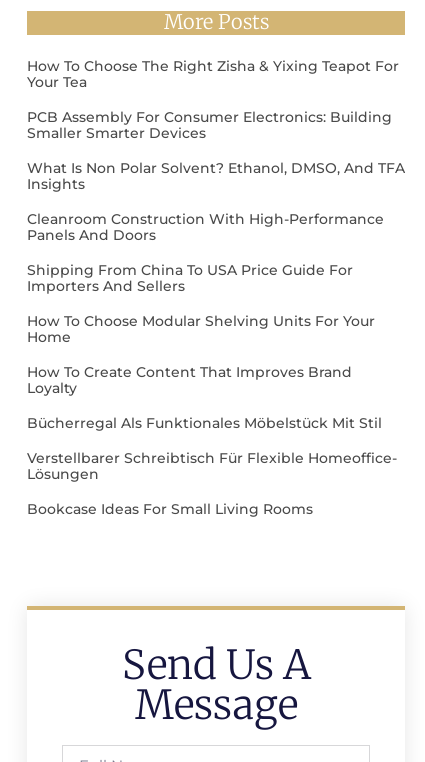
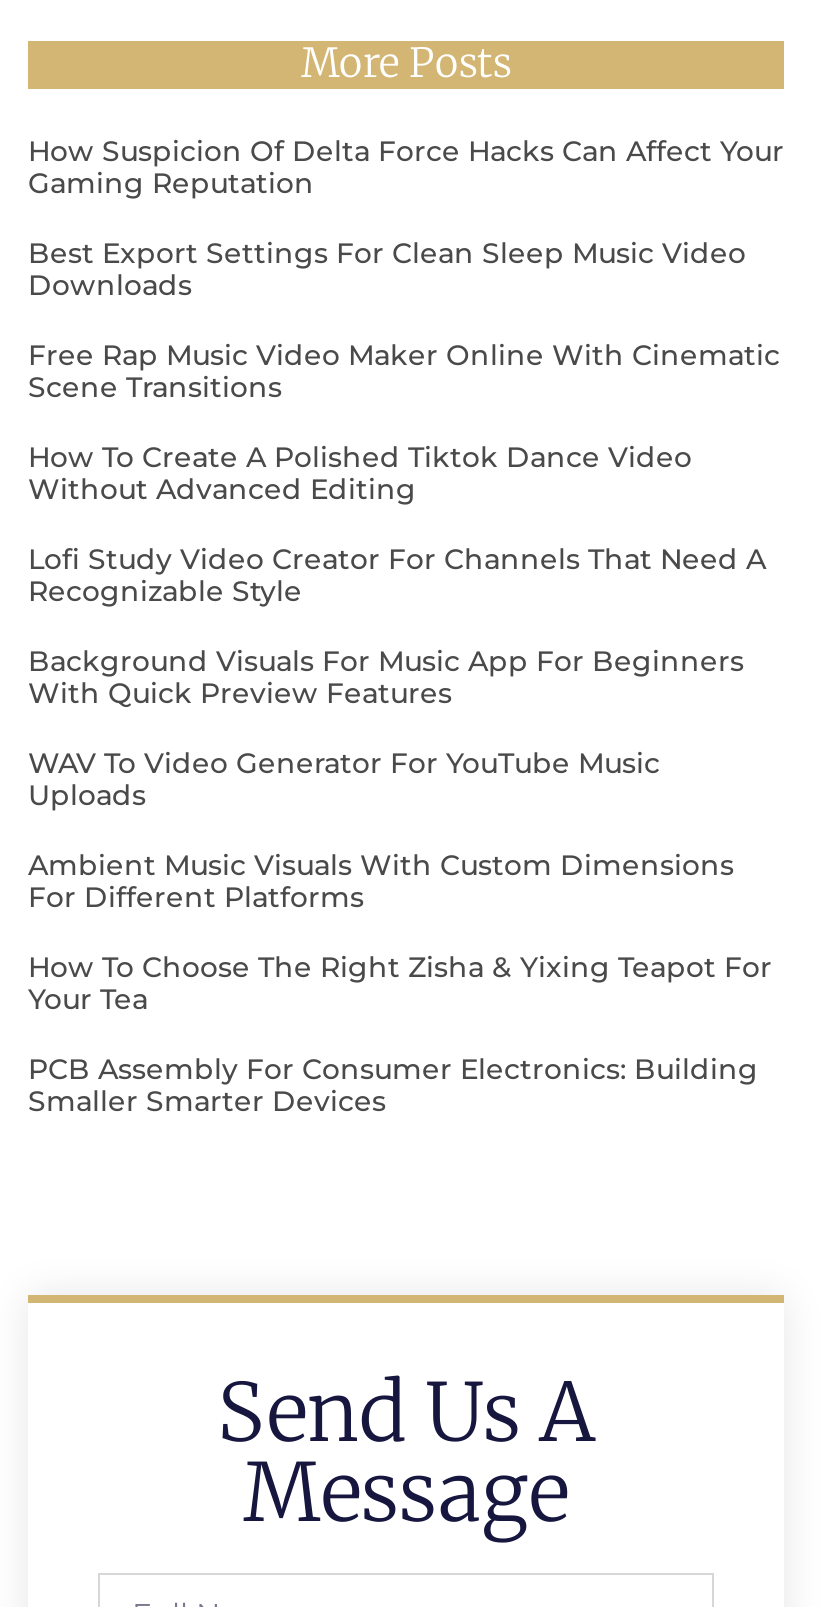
none -> [28,134,784,916] How Suspicion Of Delta Force Hacks Can Affect Your | Gaming Reputation | Best Export Settings For Clean Sleep Music Video | Downloads | Free Rap Music Video Maker Online With Cinematic | Scene Transitions | How To Create A Polished Tiktok Dance Video | Without Advanced Editing | Lofi Study Video Creator For Channels That Need A | Recognizable Style | Background Visuals For Music App For Beginners | With Quick Preview Features | WAV To Video Generator For YouTube Music | Uploads | Ambient Music Visuals With Custom Dimensions | For Different Platforms
moved [27,57,399,142] -> [28,950,772,1120]: How To Choose The Right Zisha & Yixing Teapot For | Your Tea | PCB Assembly For Consumer Electronics: Building | Smaller Smarter Devices
[27,159,405,518] What Is Non Polar Solvent? Ethanol, DMSO, And TFA | Insights | Cleanroom Construction With High-Performance | Panels And Doors | Shipping From China To USA Price Guide For | Importers And Sellers | How To Choose Modular Shelving Units For Your | Home | How To Create Content That Improves Brand | Loyalty | Bücherregal Als Funktionales Möbelstück Mit Stil | Verstellbarer Schreibtisch Für Flexible Homeoffice- | Lösungen | Bookcase Ideas For Small Living Rooms -> none

